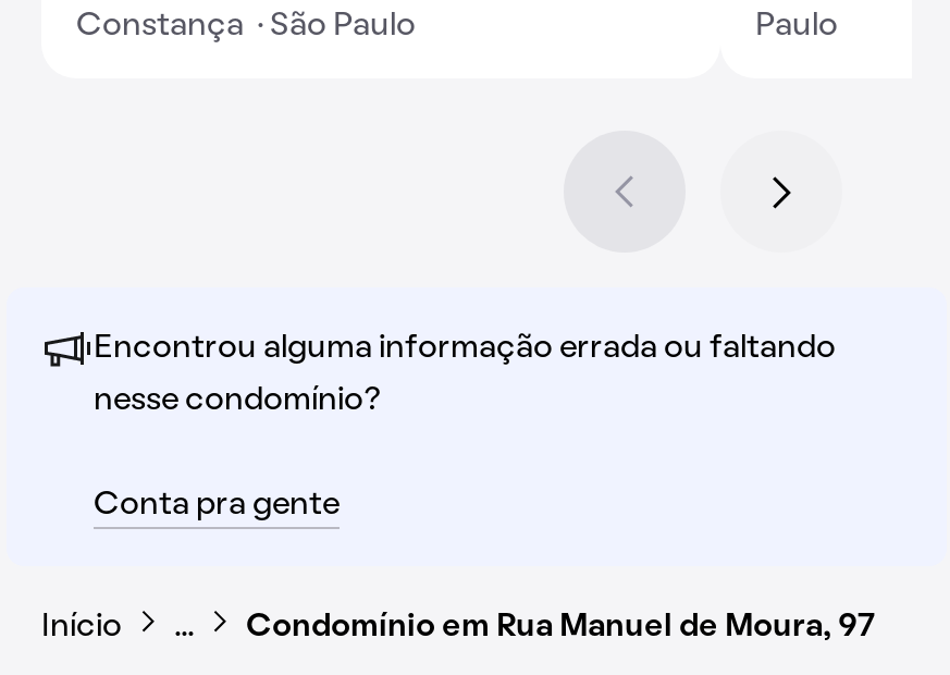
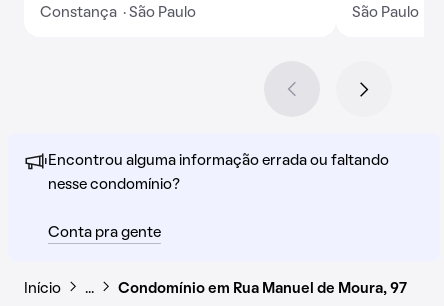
[755,10,838,41] Paulo -> [352,6,419,20] São Paulo

